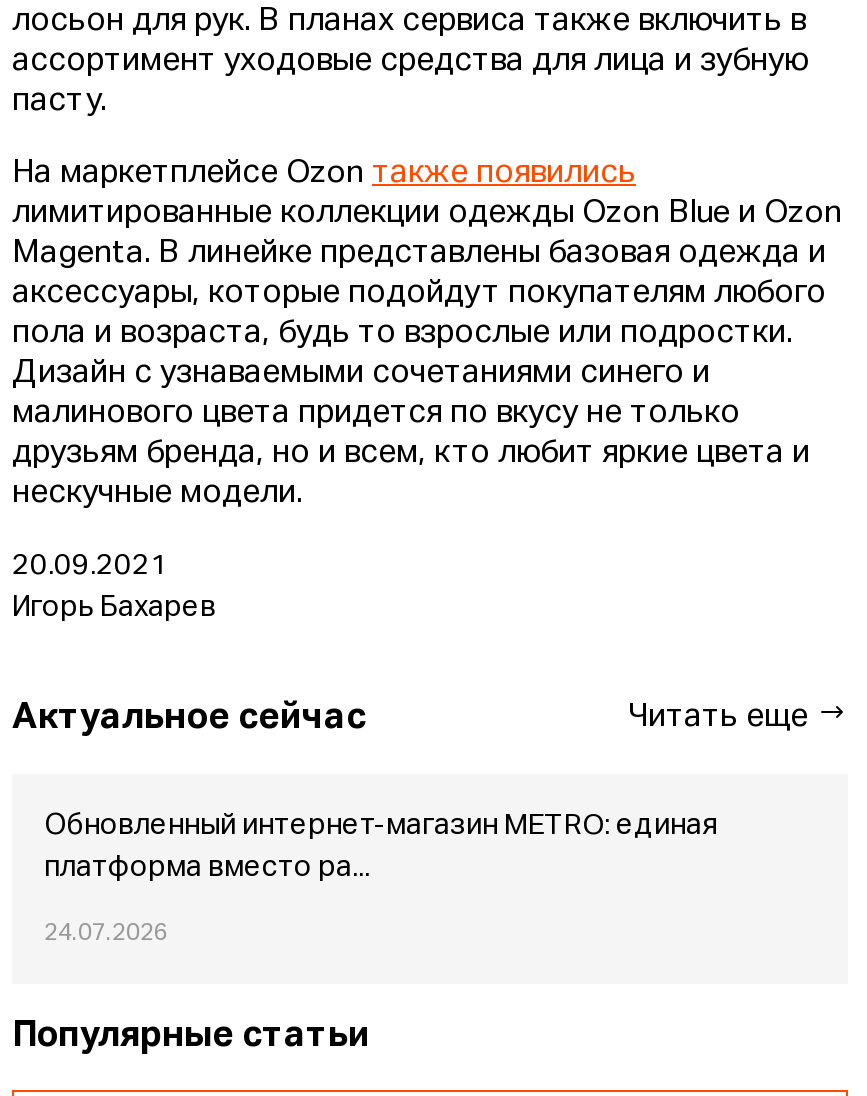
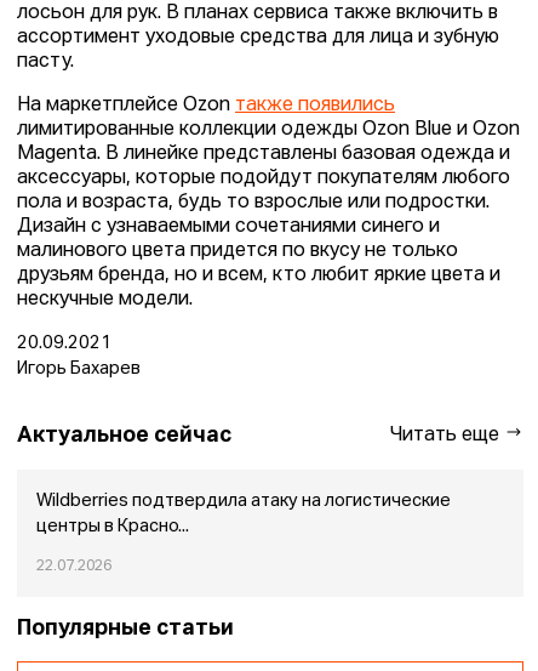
[44,812,718,840] Обновленный интернет-магазин METRO: единая -> [36,493,451,510] Wildberries подтвердила атаку на логистические
[44,854,370,882] платформа вместо ра... -> [36,518,189,535] центры в Красно...
[44,922,168,946] 24.07.2026 -> [36,559,111,574] 22.07.2026

